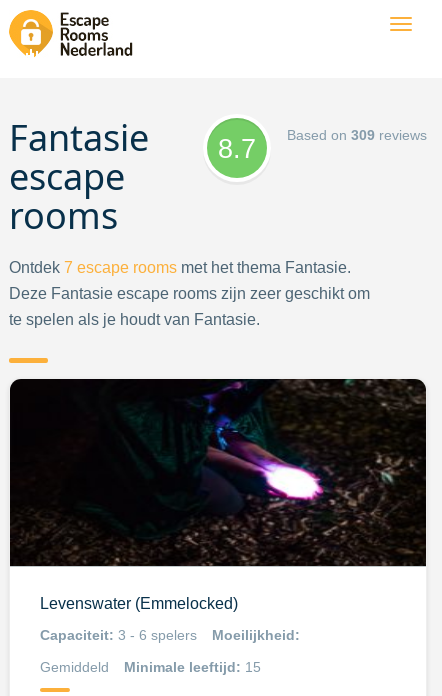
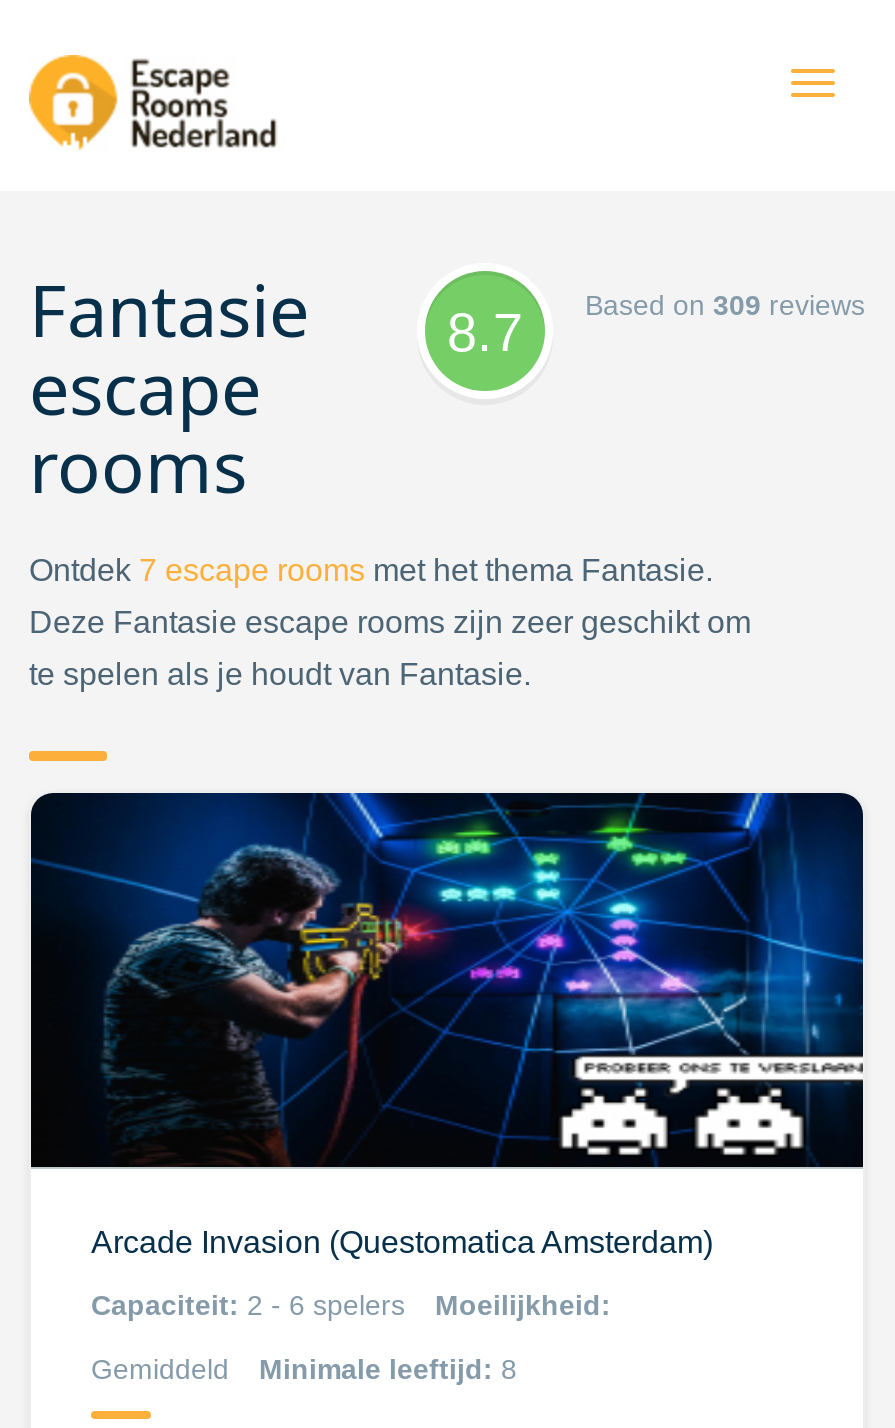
[10,378,427,612] [image] | Levenswater (Emmelocked) -> [31,791,865,1259] [image] | Arcade Invasion (Questomatica Amsterdam)
[40,627,197,643] Capaciteit: 3 - 6 spelers -> [91,1289,405,1321] Capaciteit: 2 - 6 spelers
[124,659,261,675] Minimale leeftijd: 15 -> [259,1353,517,1385] Minimale leeftijd: 8

